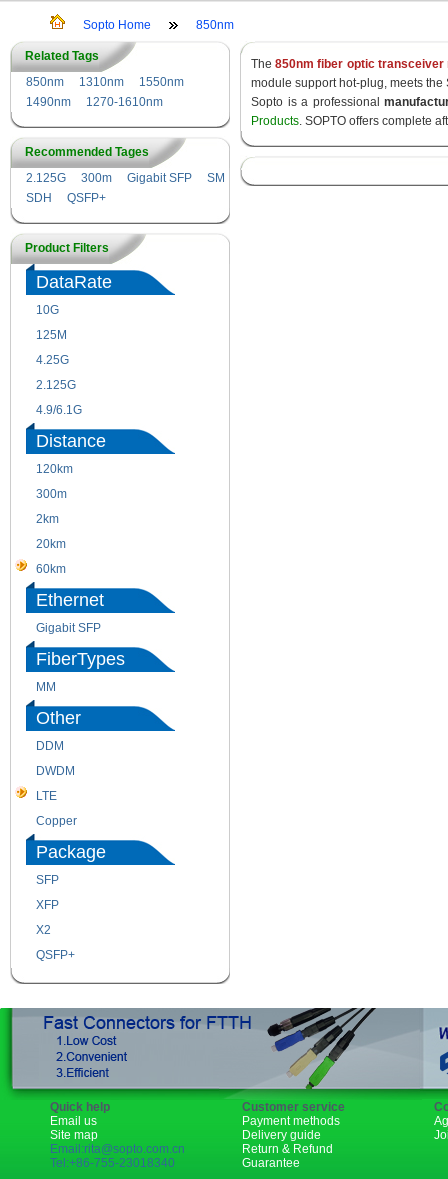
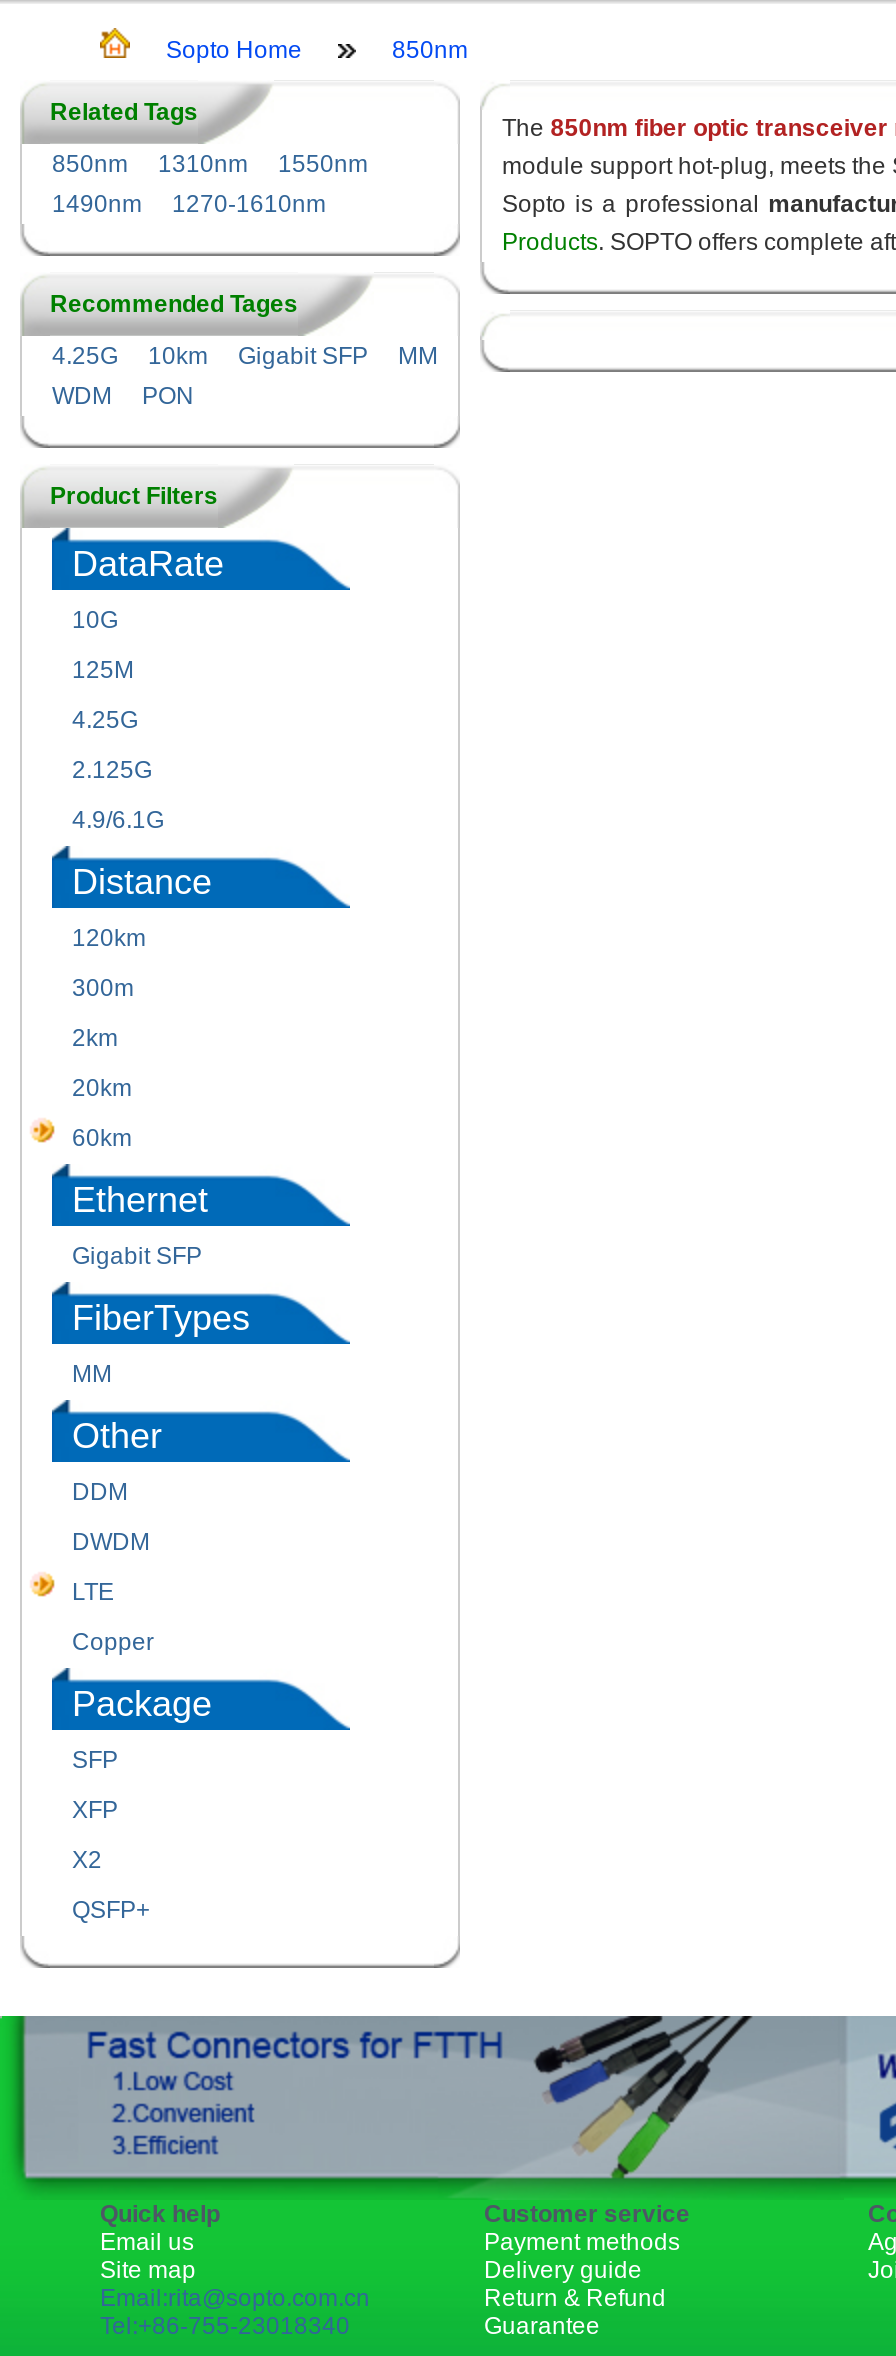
[26,171,112,185] 2.125G | 300m -> [52,342,208,370] 4.25G | 10km
[26,171,225,205] SM | SDH | QSFP+ -> [52,342,438,410] MM | WDM | PON

